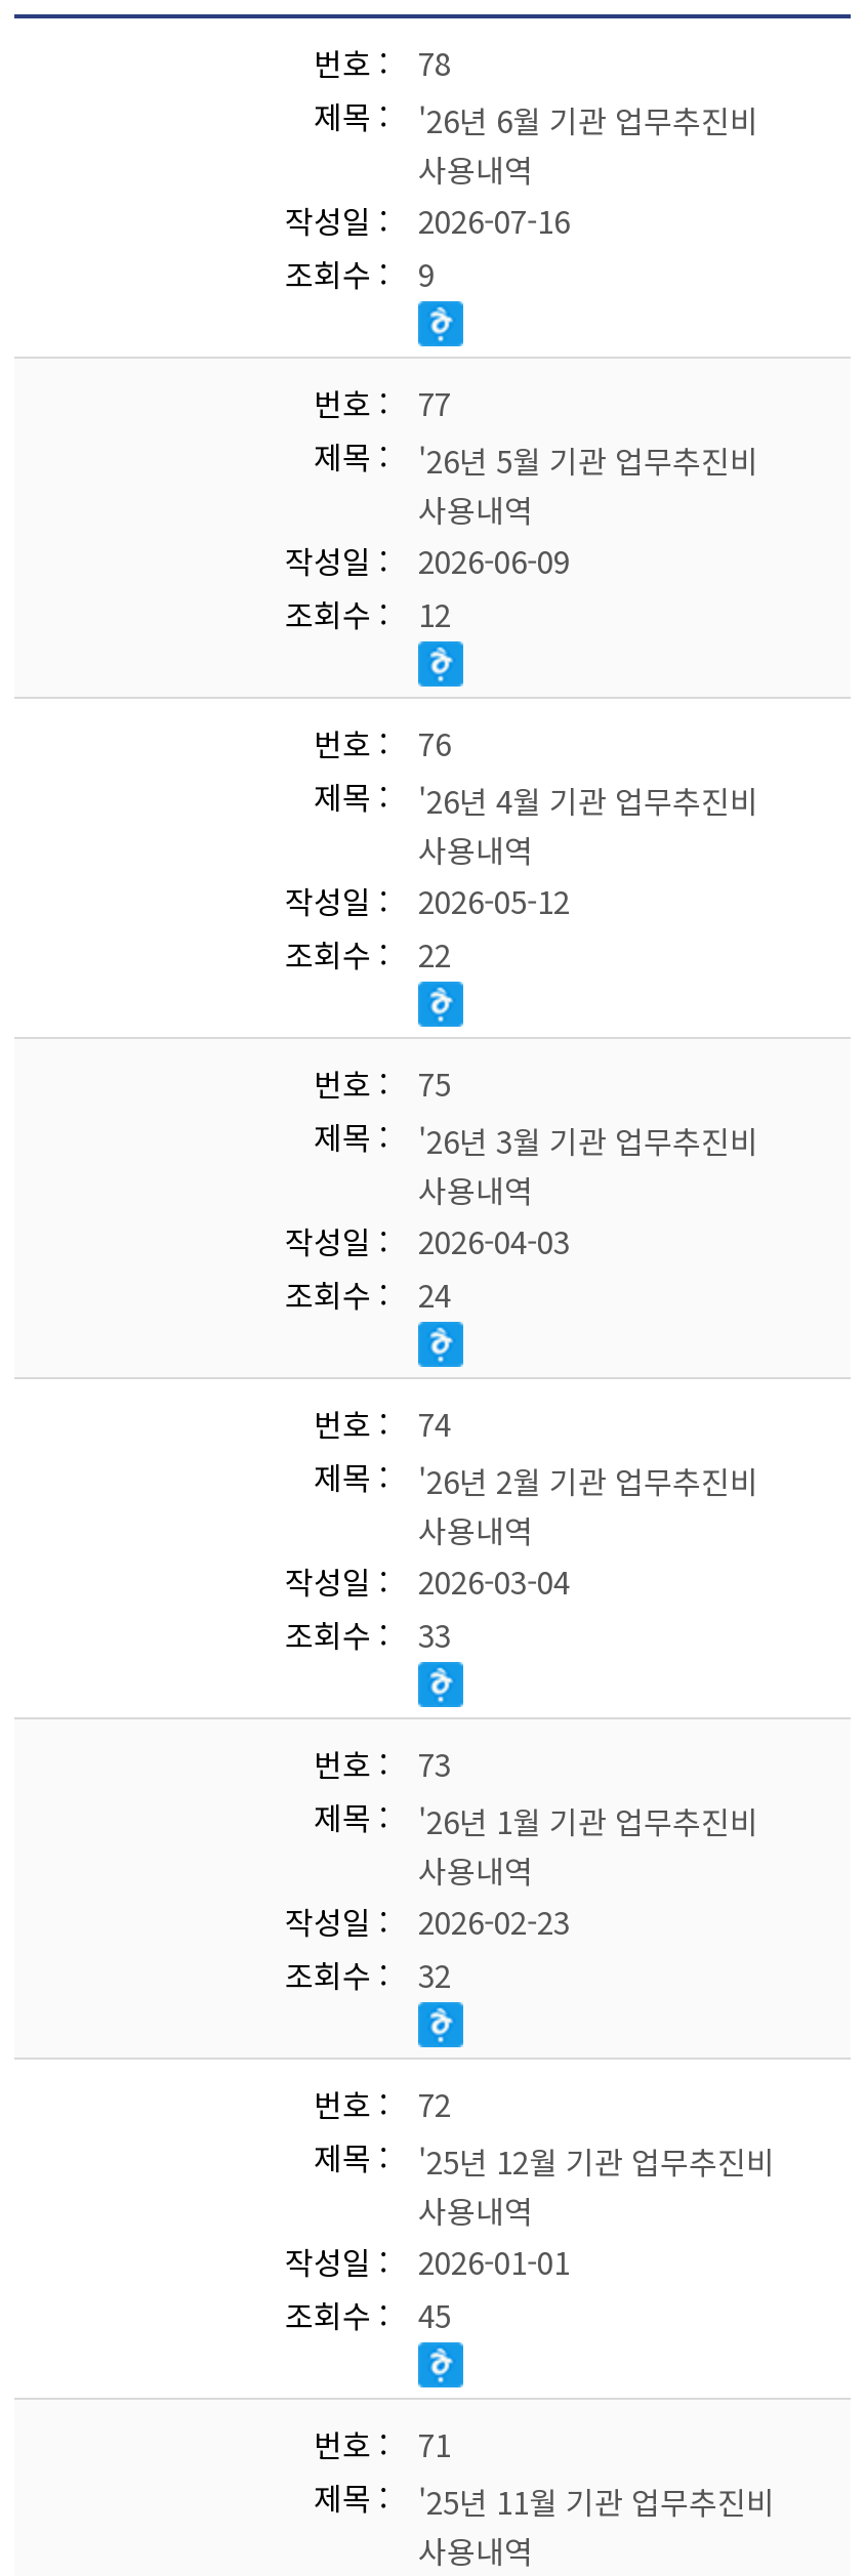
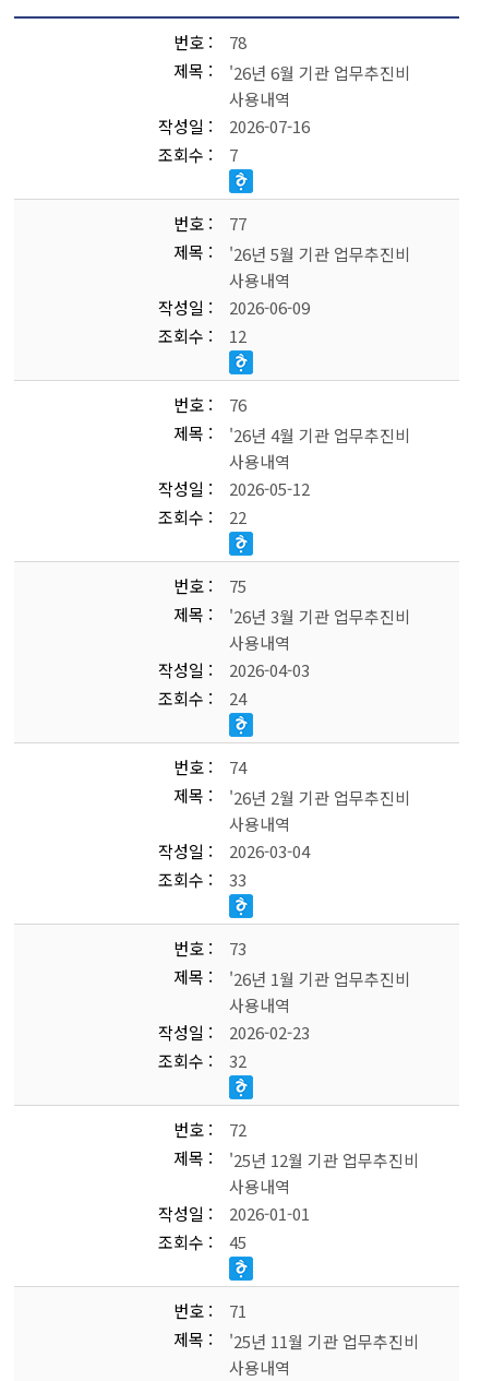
[285,252,435,295] 조회수 9 -> [158,143,238,166] 조회수 7

